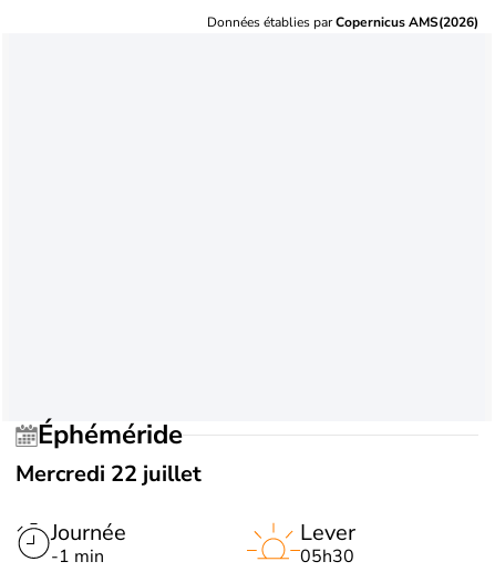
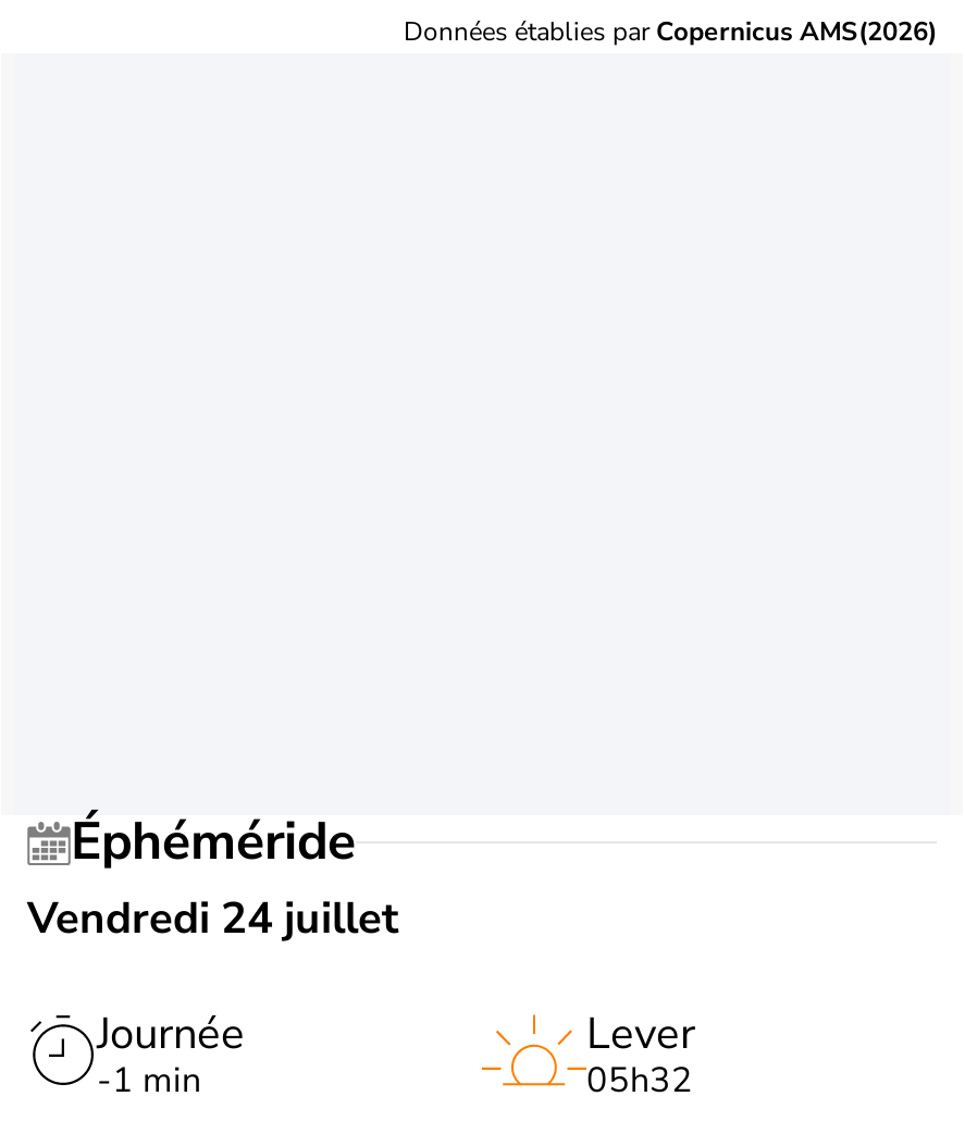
[16,459,202,489] Mercredi 22 juillet -> [27,889,399,948] Vendredi 24 juillet
[300,544,354,568] 05h30 -> [586,1056,693,1104] 05h32

